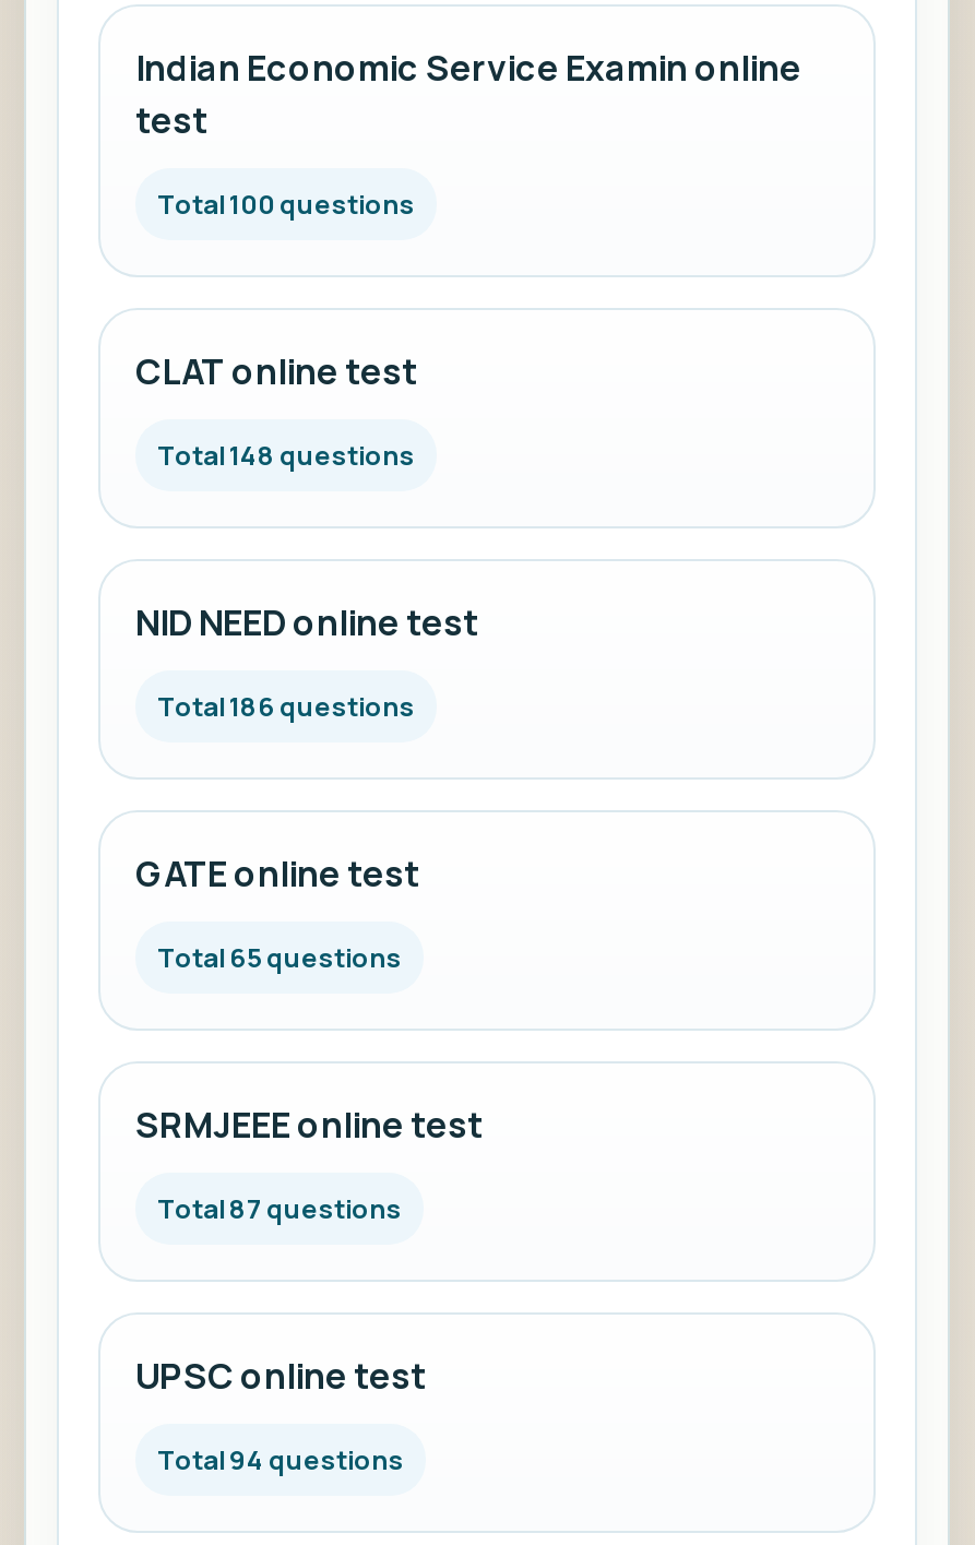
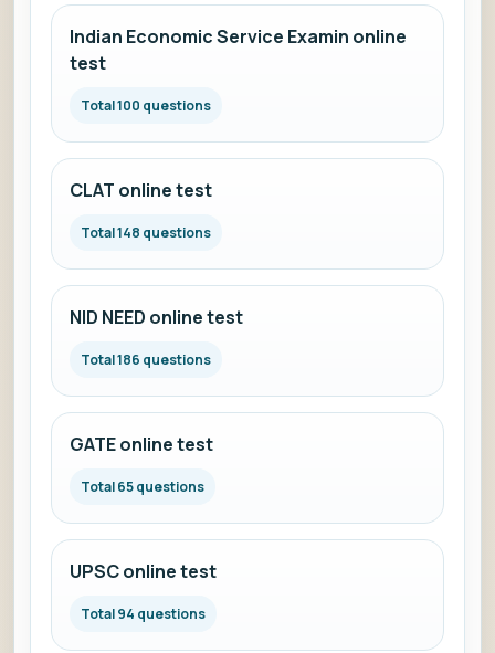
[135,1101,483,1227] SRMJEEE online test | Total 87 questions -> none

